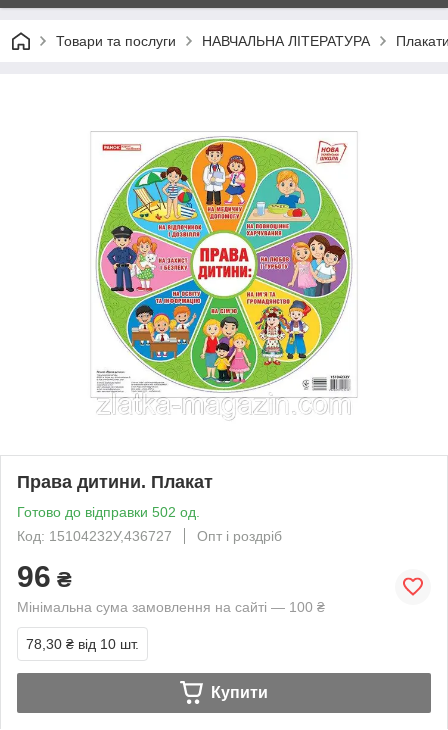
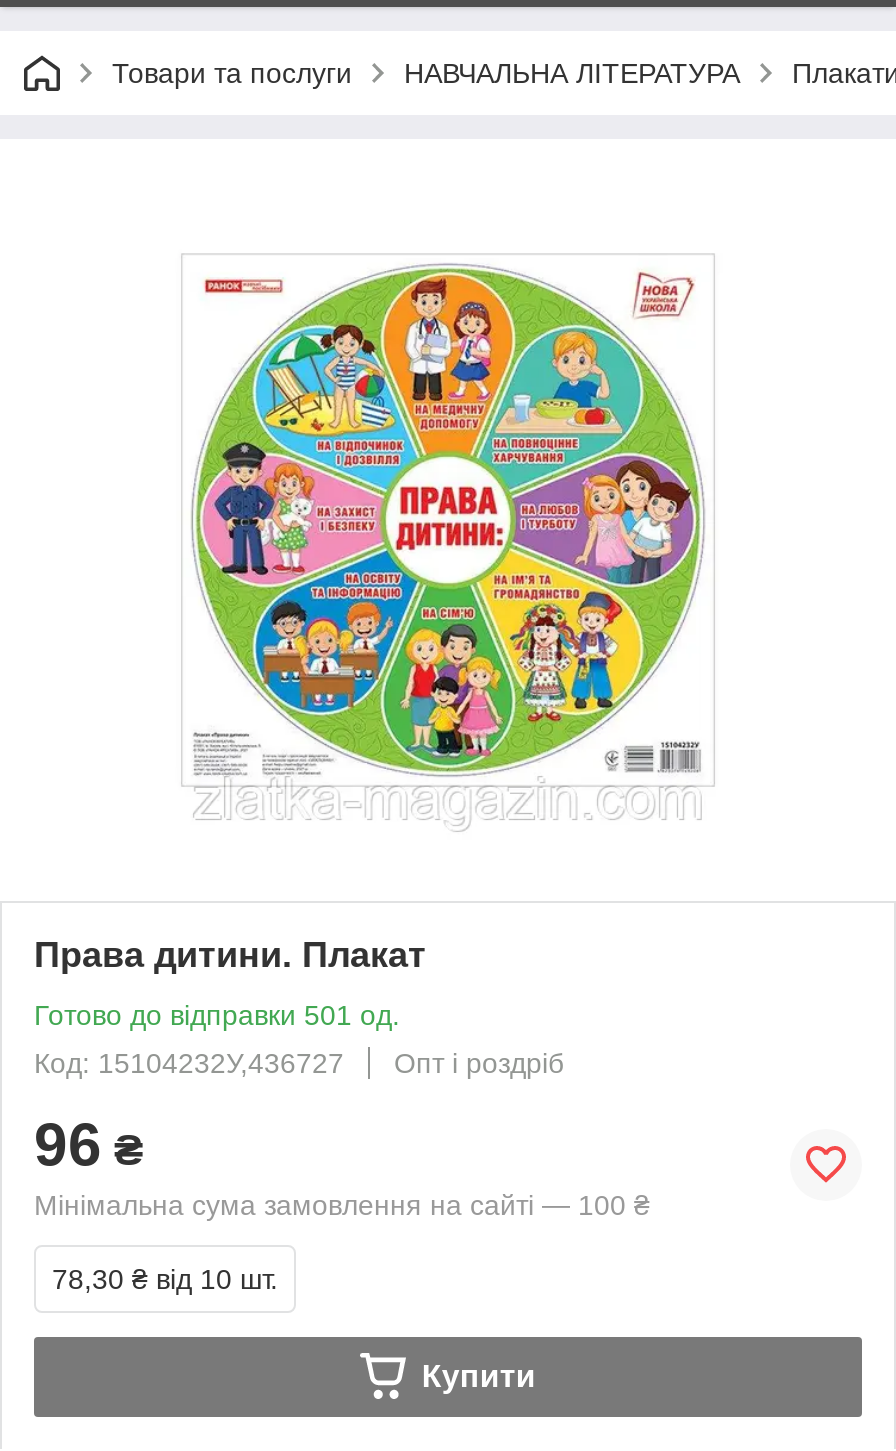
[17,504,200,520] Готово до відправки 502 од. -> [34,999,400,1031] Готово до відправки 501 од.

